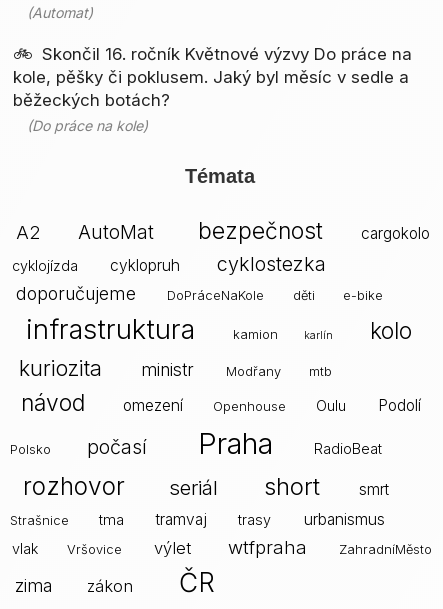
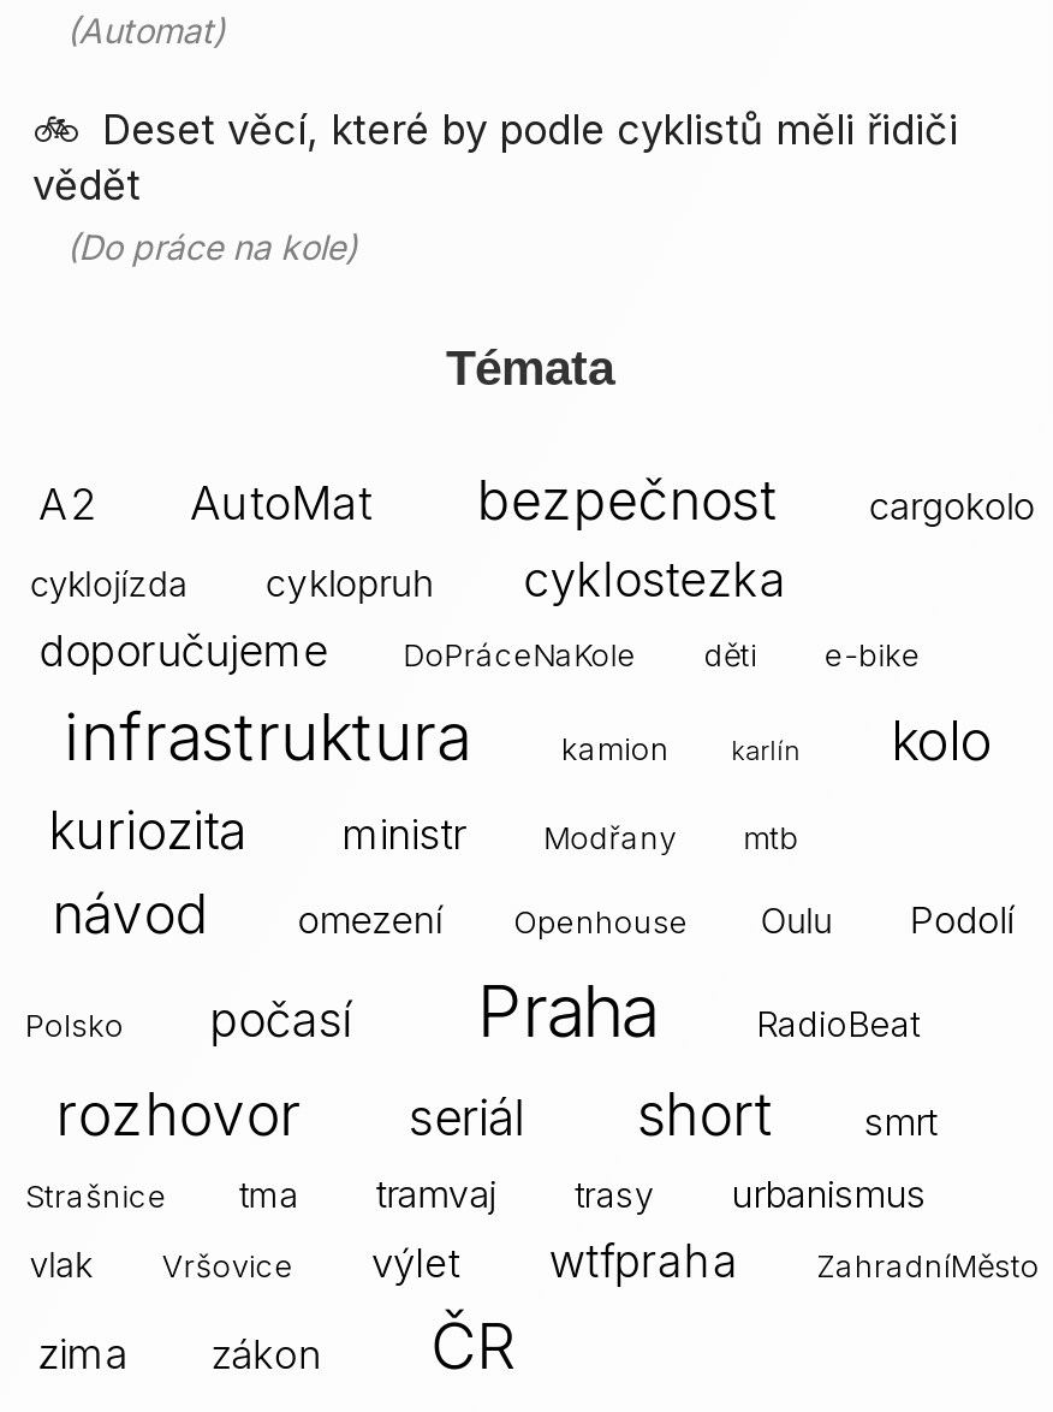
[13,44,412,110] Skončil 16. ročník Květnové výzvy Do práce na | kole, pěšky či poklusem. Jaký byl měsíc v sedle a | běžeckých botách? -> [32,105,958,209] Deset věcí, které by podle cyklistů měli řidiči | vědět

